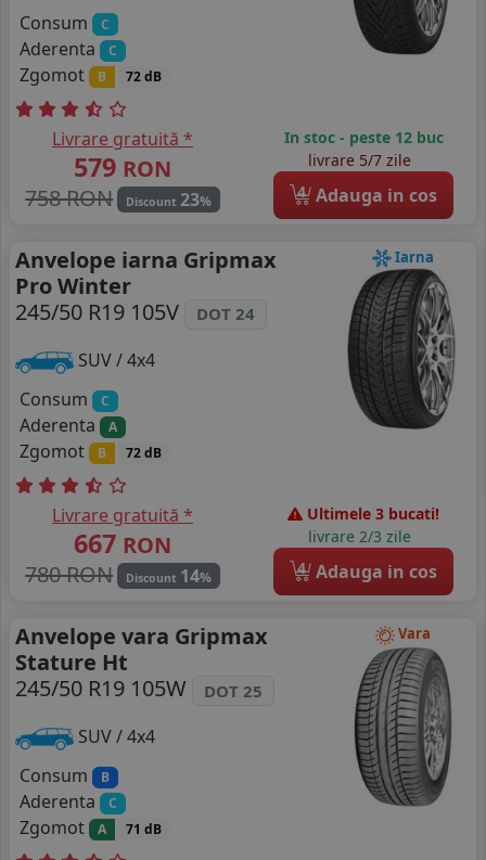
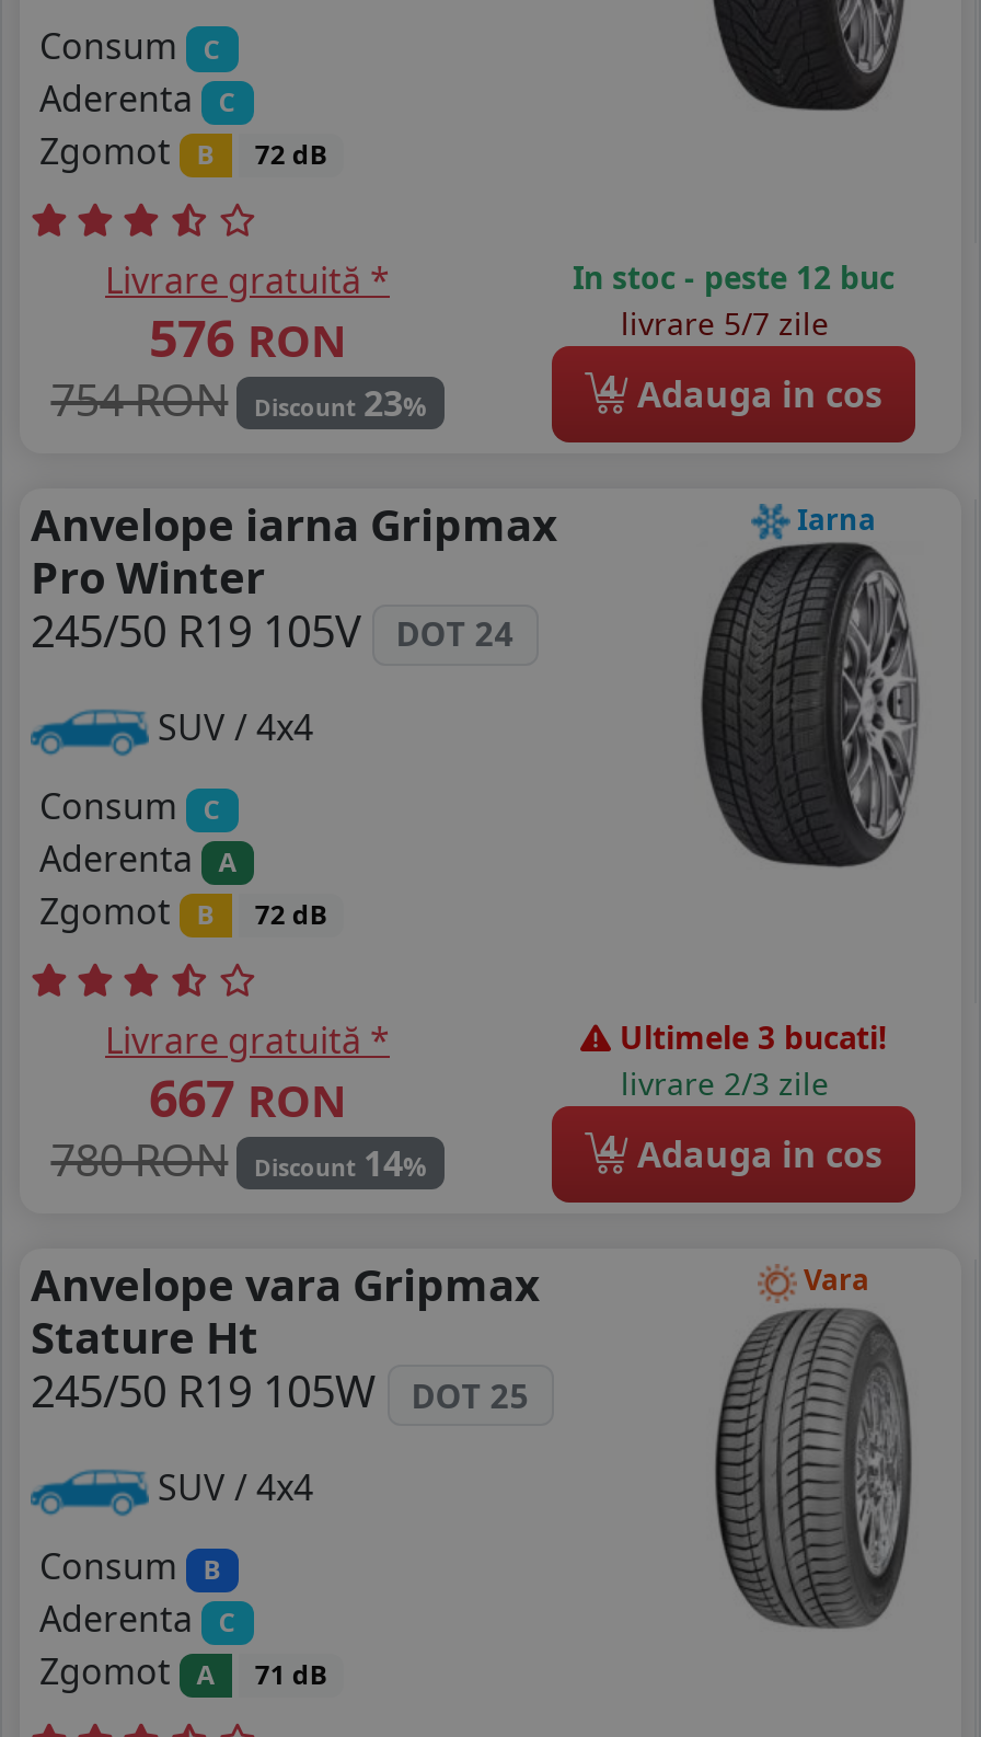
[74,150,171,185] 579RON -> [149,303,346,373] 576RON
[25,183,212,213] 758 RON Discount 23% -> [51,371,427,430] 754 RON Discount 23%

